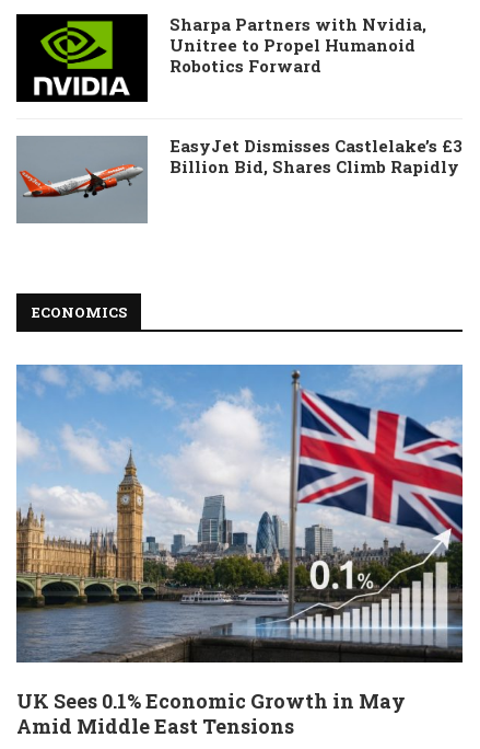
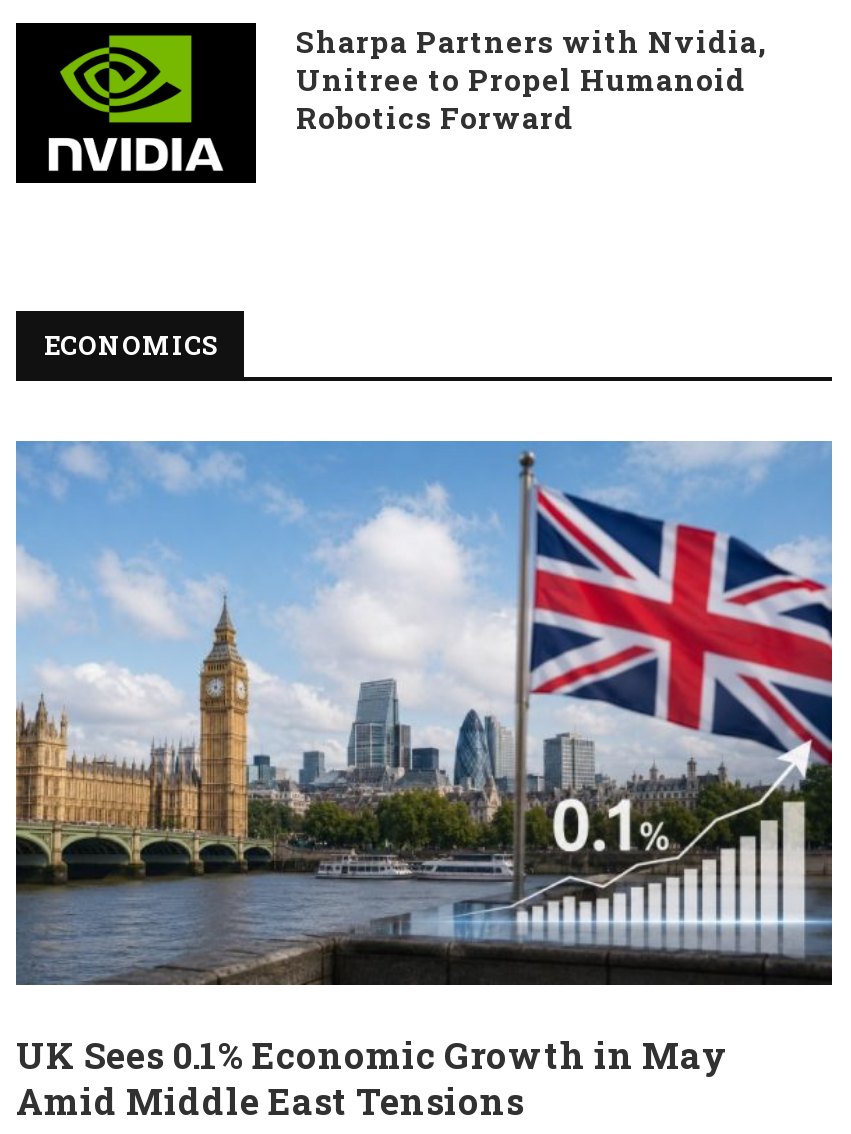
[17,135,463,222] [image] | EasyJet Dismisses Castlelake’s £3 | Billion Bid, Shares Climb Rapidly -> none

